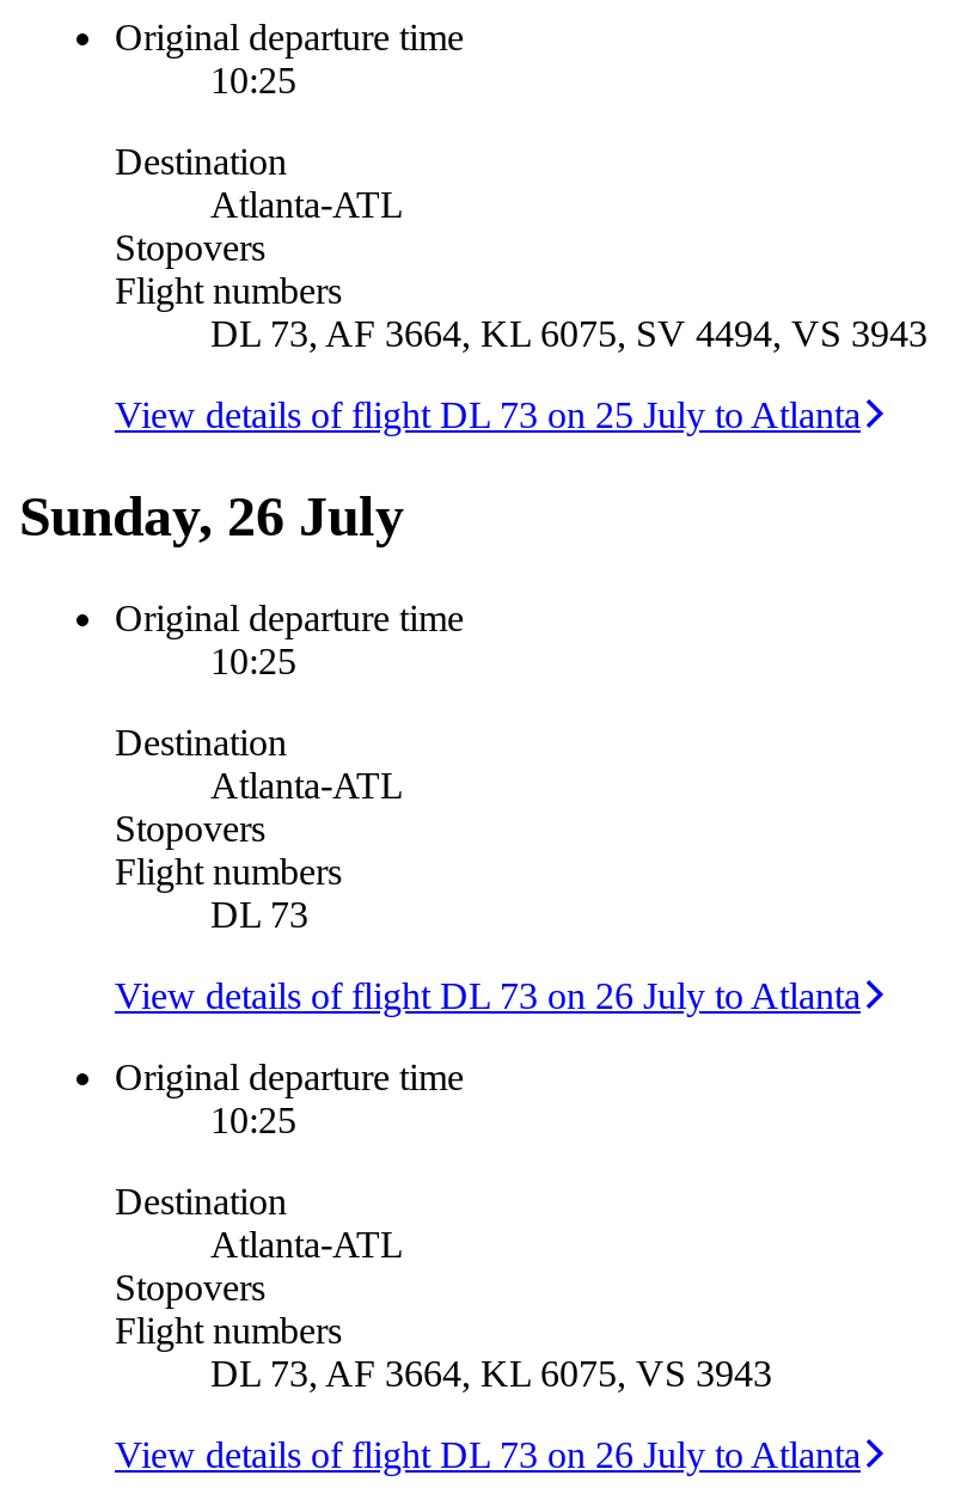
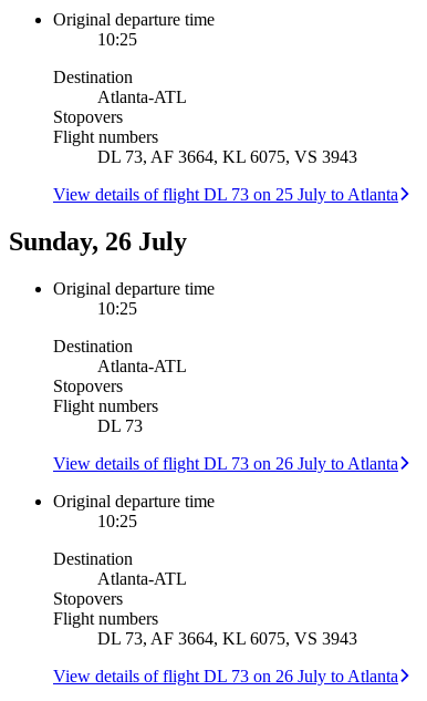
[210,314,928,355] DL 73, AF 3664, KL 6075, SV 4494, VS 3943 -> [97,147,357,166] DL 73, AF 3664, KL 6075, VS 3943

